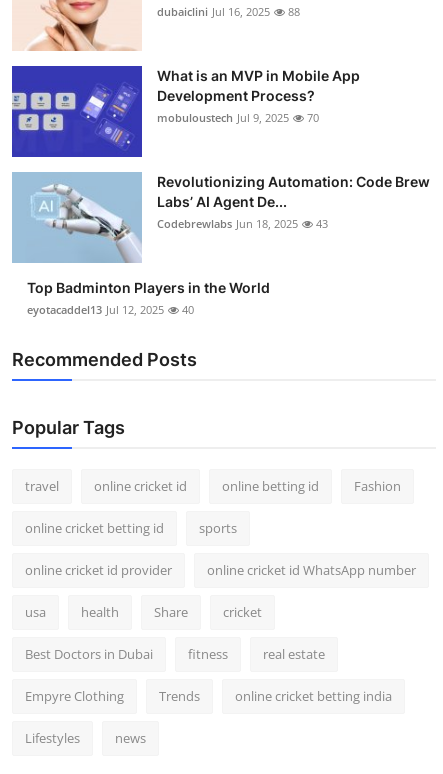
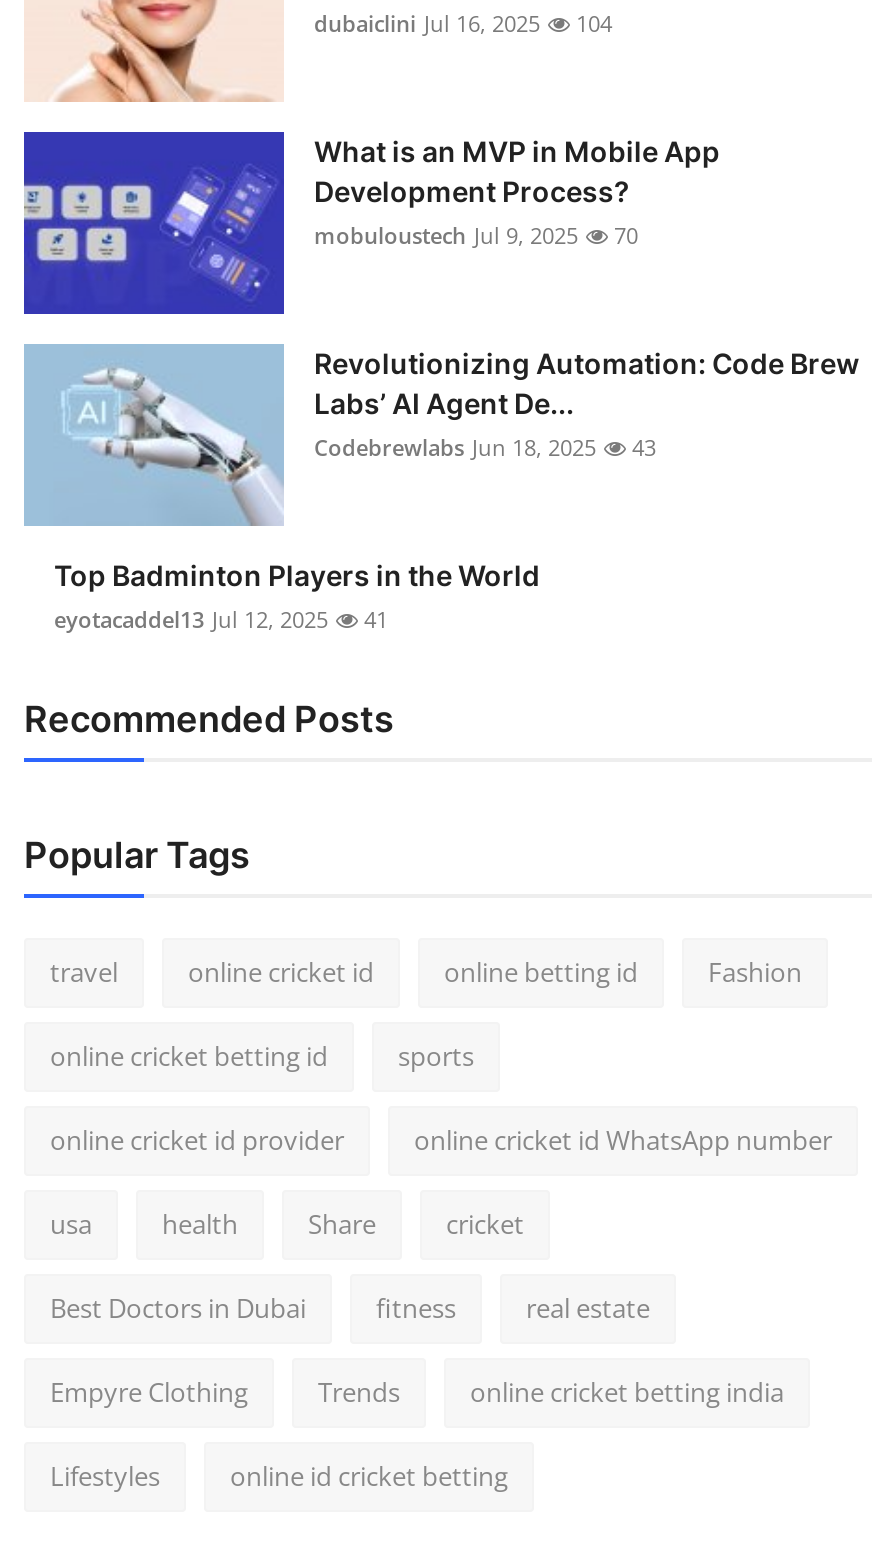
[157,4,300,19] dubaiclini Jul 16, 2025 88 -> [314,8,612,38] dubaiclini Jul 16, 2025 104
[27,302,194,317] eyotacaddel13 Jul 12, 2025 40 -> [54,604,388,634] eyotacaddel13 Jul 12, 2025 41
[115,729,146,747] news -> [230,1458,508,1494] online id cricket betting

